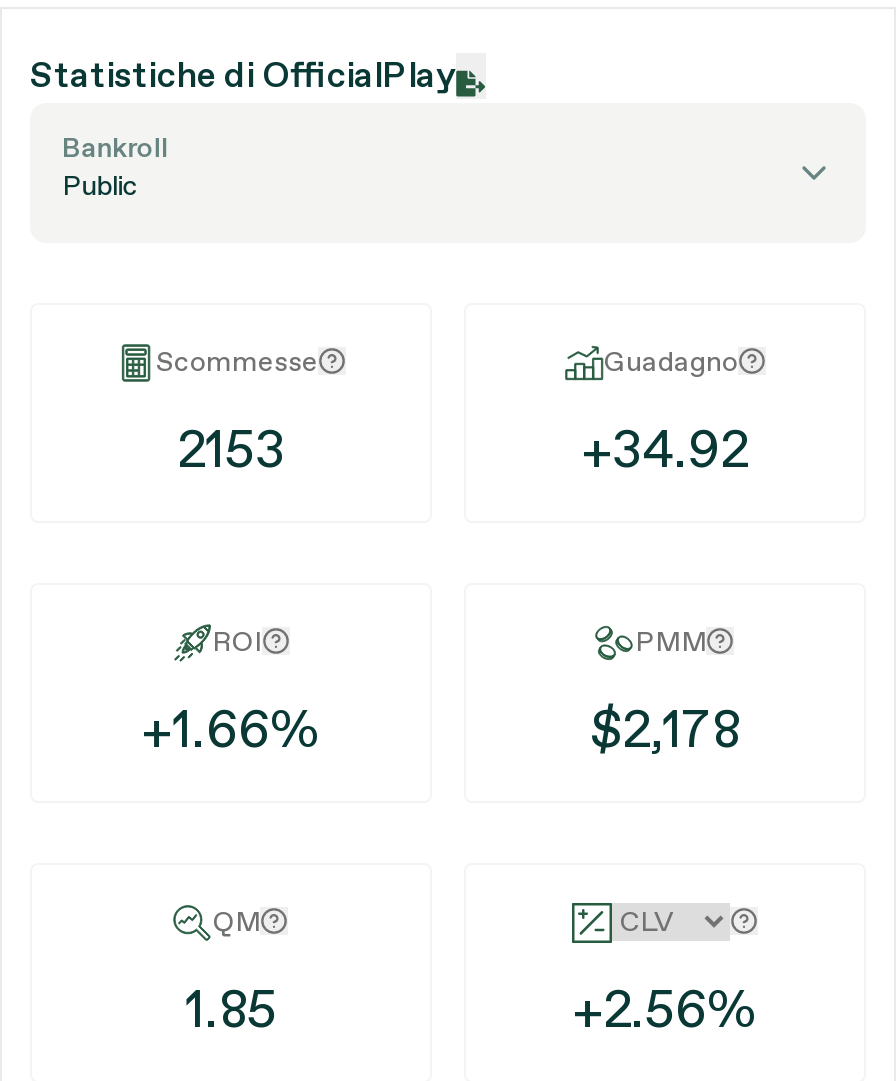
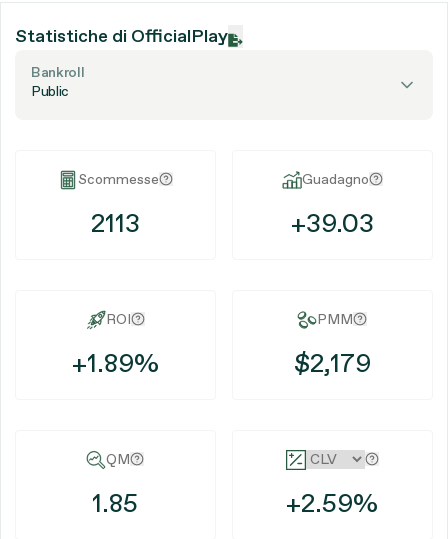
[177,417,285,481] 2153 -> [91,207,140,239] 2113
[582,417,748,481] +34.92 -> [291,207,374,239] +39.03
[142,697,320,761] +1.66% -> [72,347,159,379] +1.89%
[590,697,740,761] $2,178 -> [294,347,371,379] $2,179
[573,977,757,1041] +2.56% -> [286,487,378,519] +2.59%

